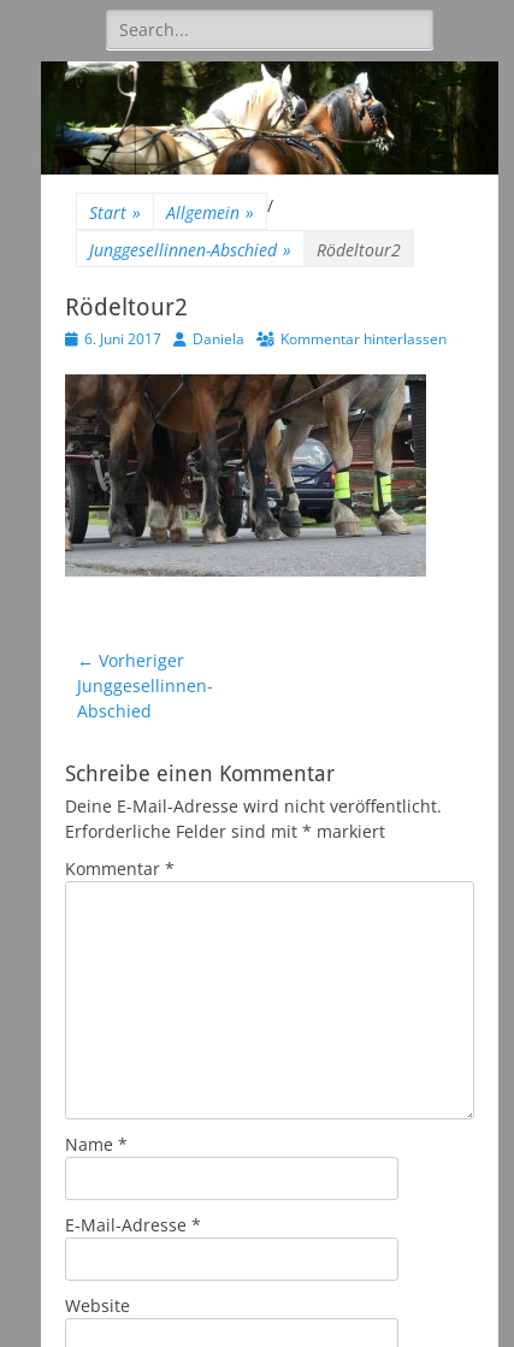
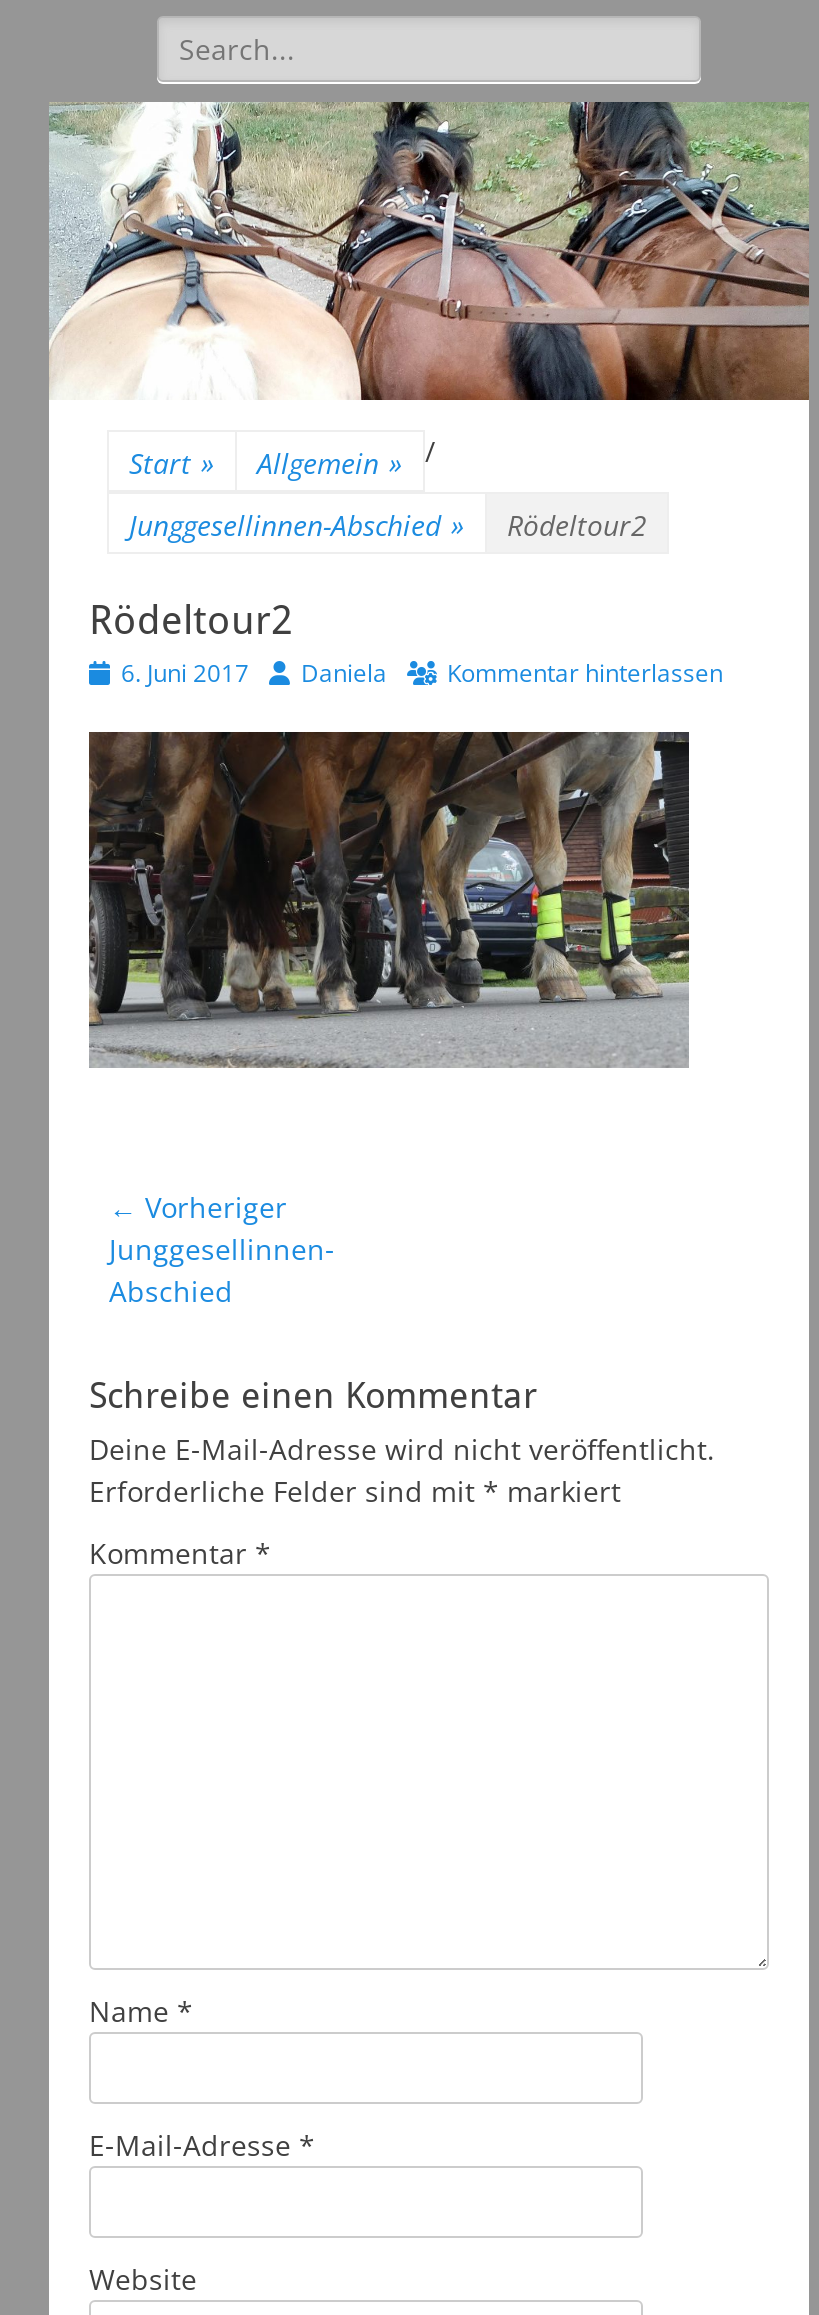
[40,60,500,176] [image] -> [49,102,809,402] [image]

